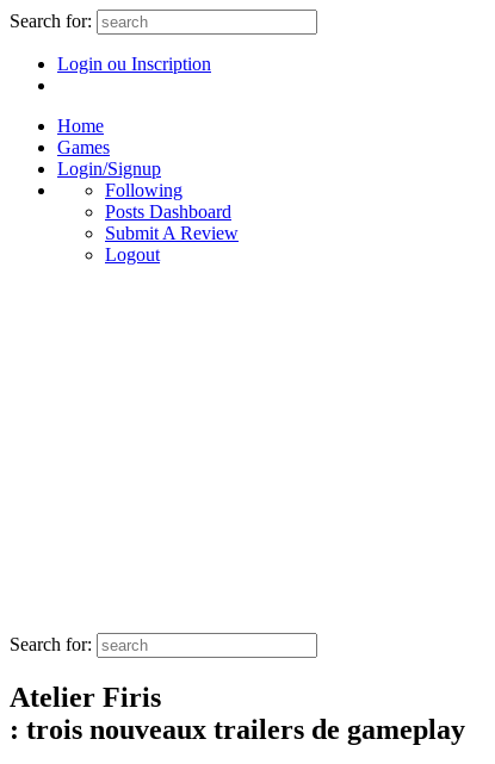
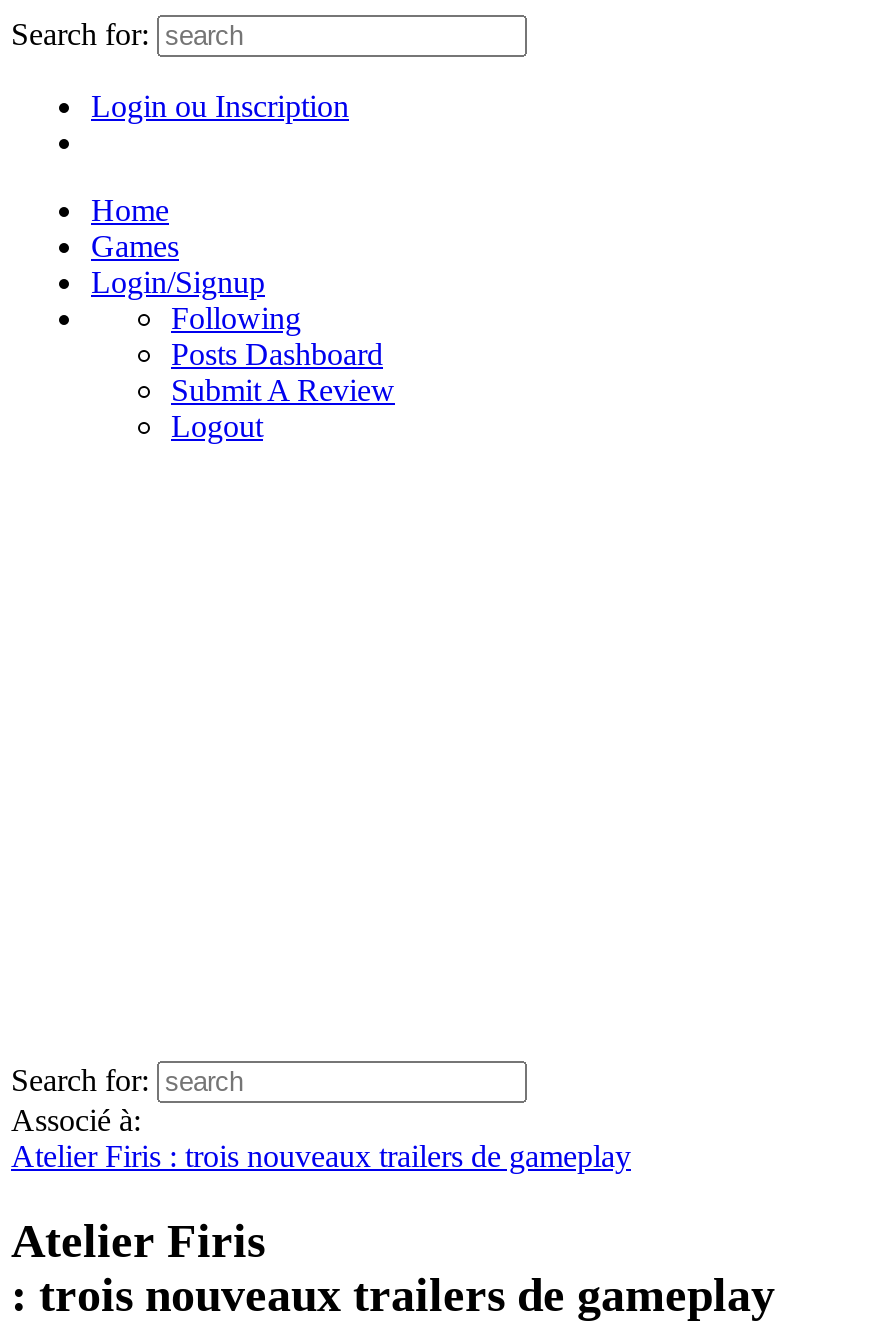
none -> [11,1103,631,1173] Associé à: | Atelier Firis : trois nouveaux trailers de gameplay

